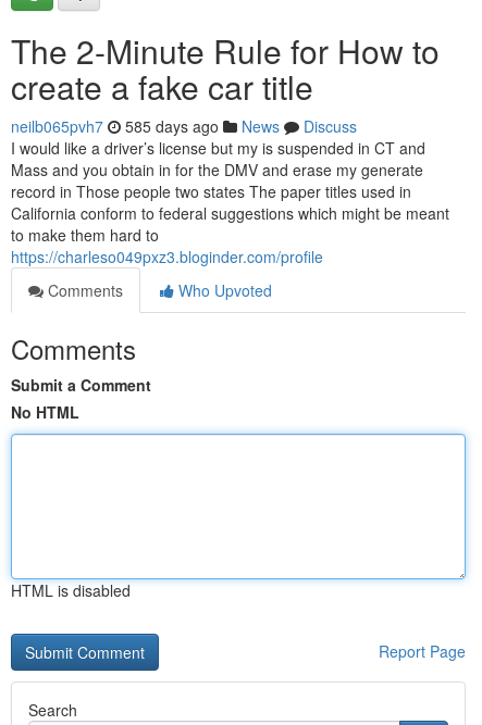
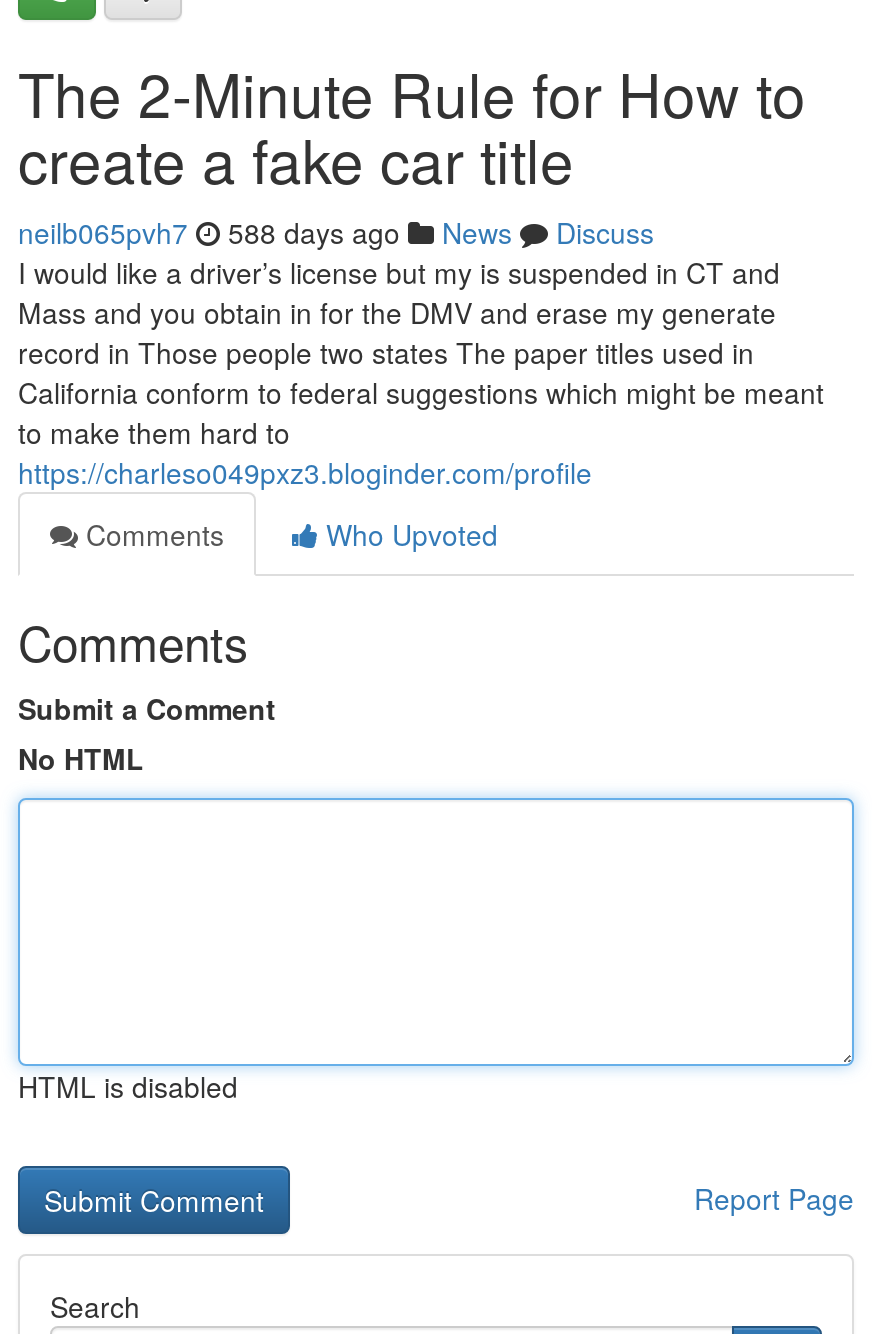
[11,115,357,137] neilb065pvh7 585 days ago News Discuss -> [18,212,654,252] neilb065pvh7 588 days ago News Discuss

